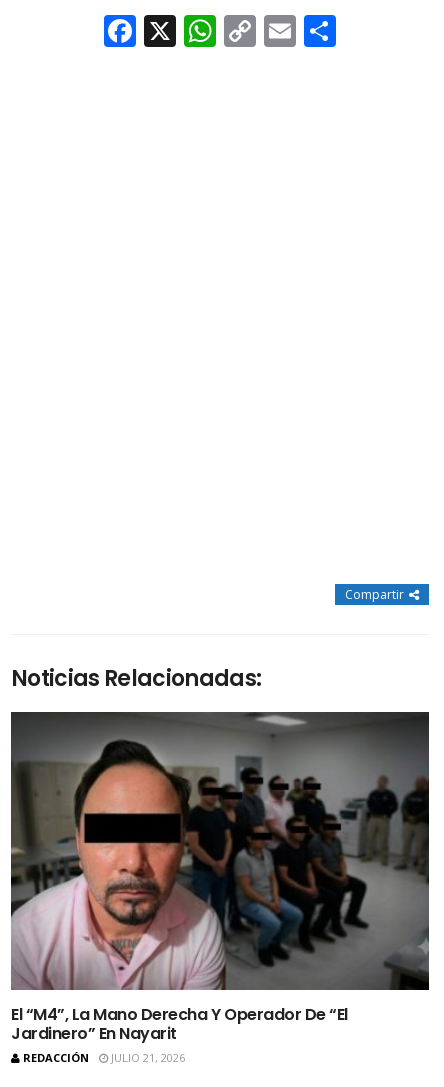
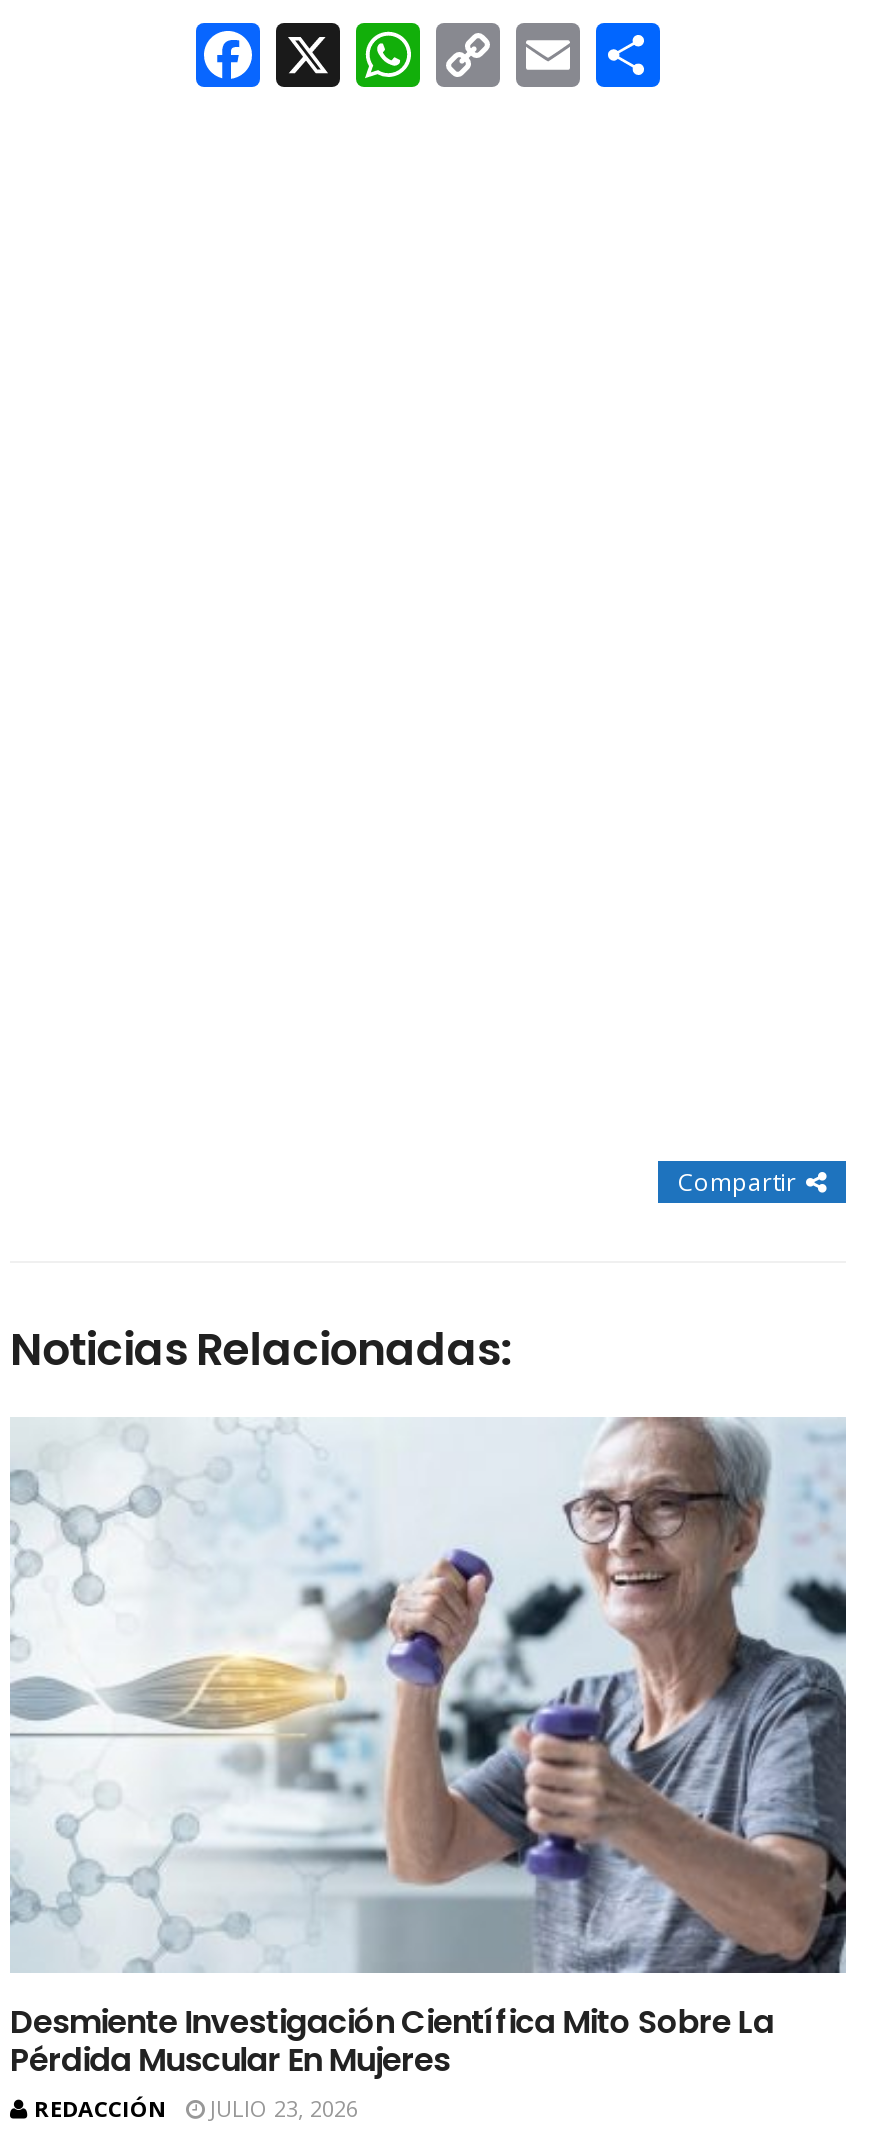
[10,711,430,1045] [image] | El “M4”, La Mano Derecha Y Operador De “El | Jardinero” En Nayarit -> [10,1415,848,2083] [image] | Desmiente Investigación Científica Mito Sobre La | Pérdida Muscular En Mujeres
[23,1050,185,1065] REDACCIÓN JULIO 21, 2026 -> [34,2093,358,2123] REDACCIÓN JULIO 23, 2026

